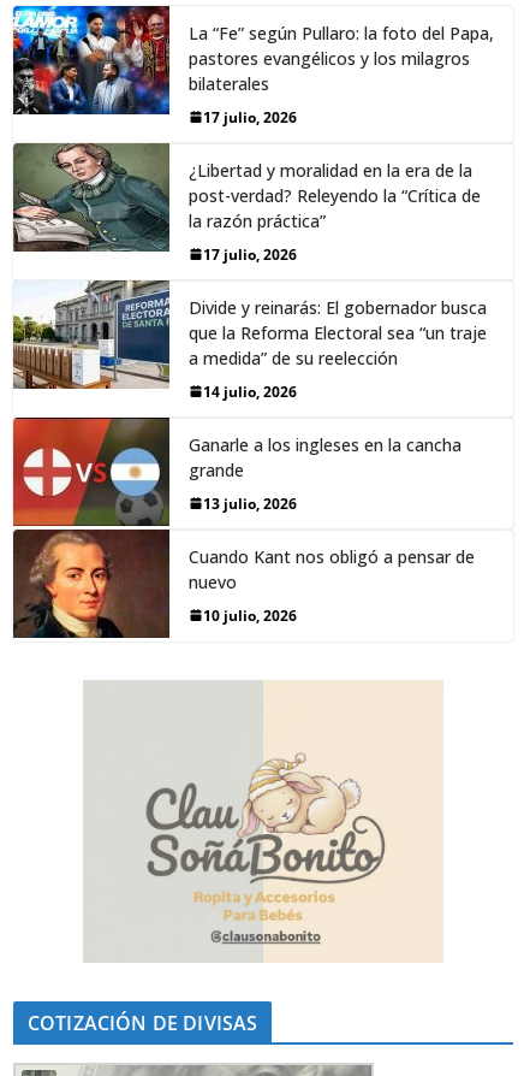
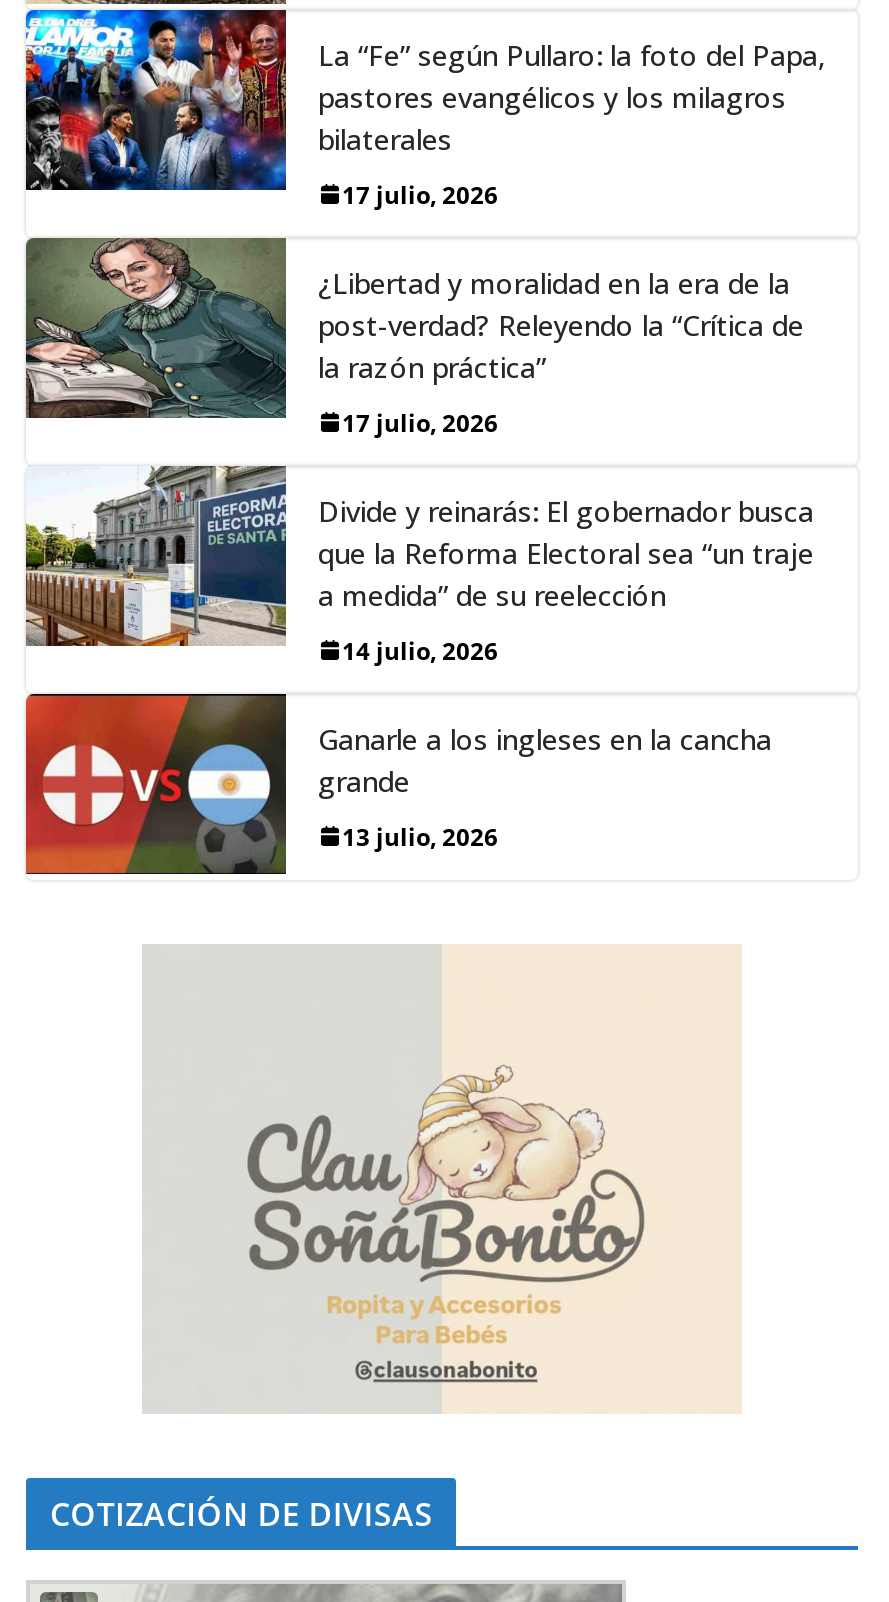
[12,530,475,639] [image] | Cuando Kant nos obligó a pensar de | nuevo | 10 julio, 2026 -> none

